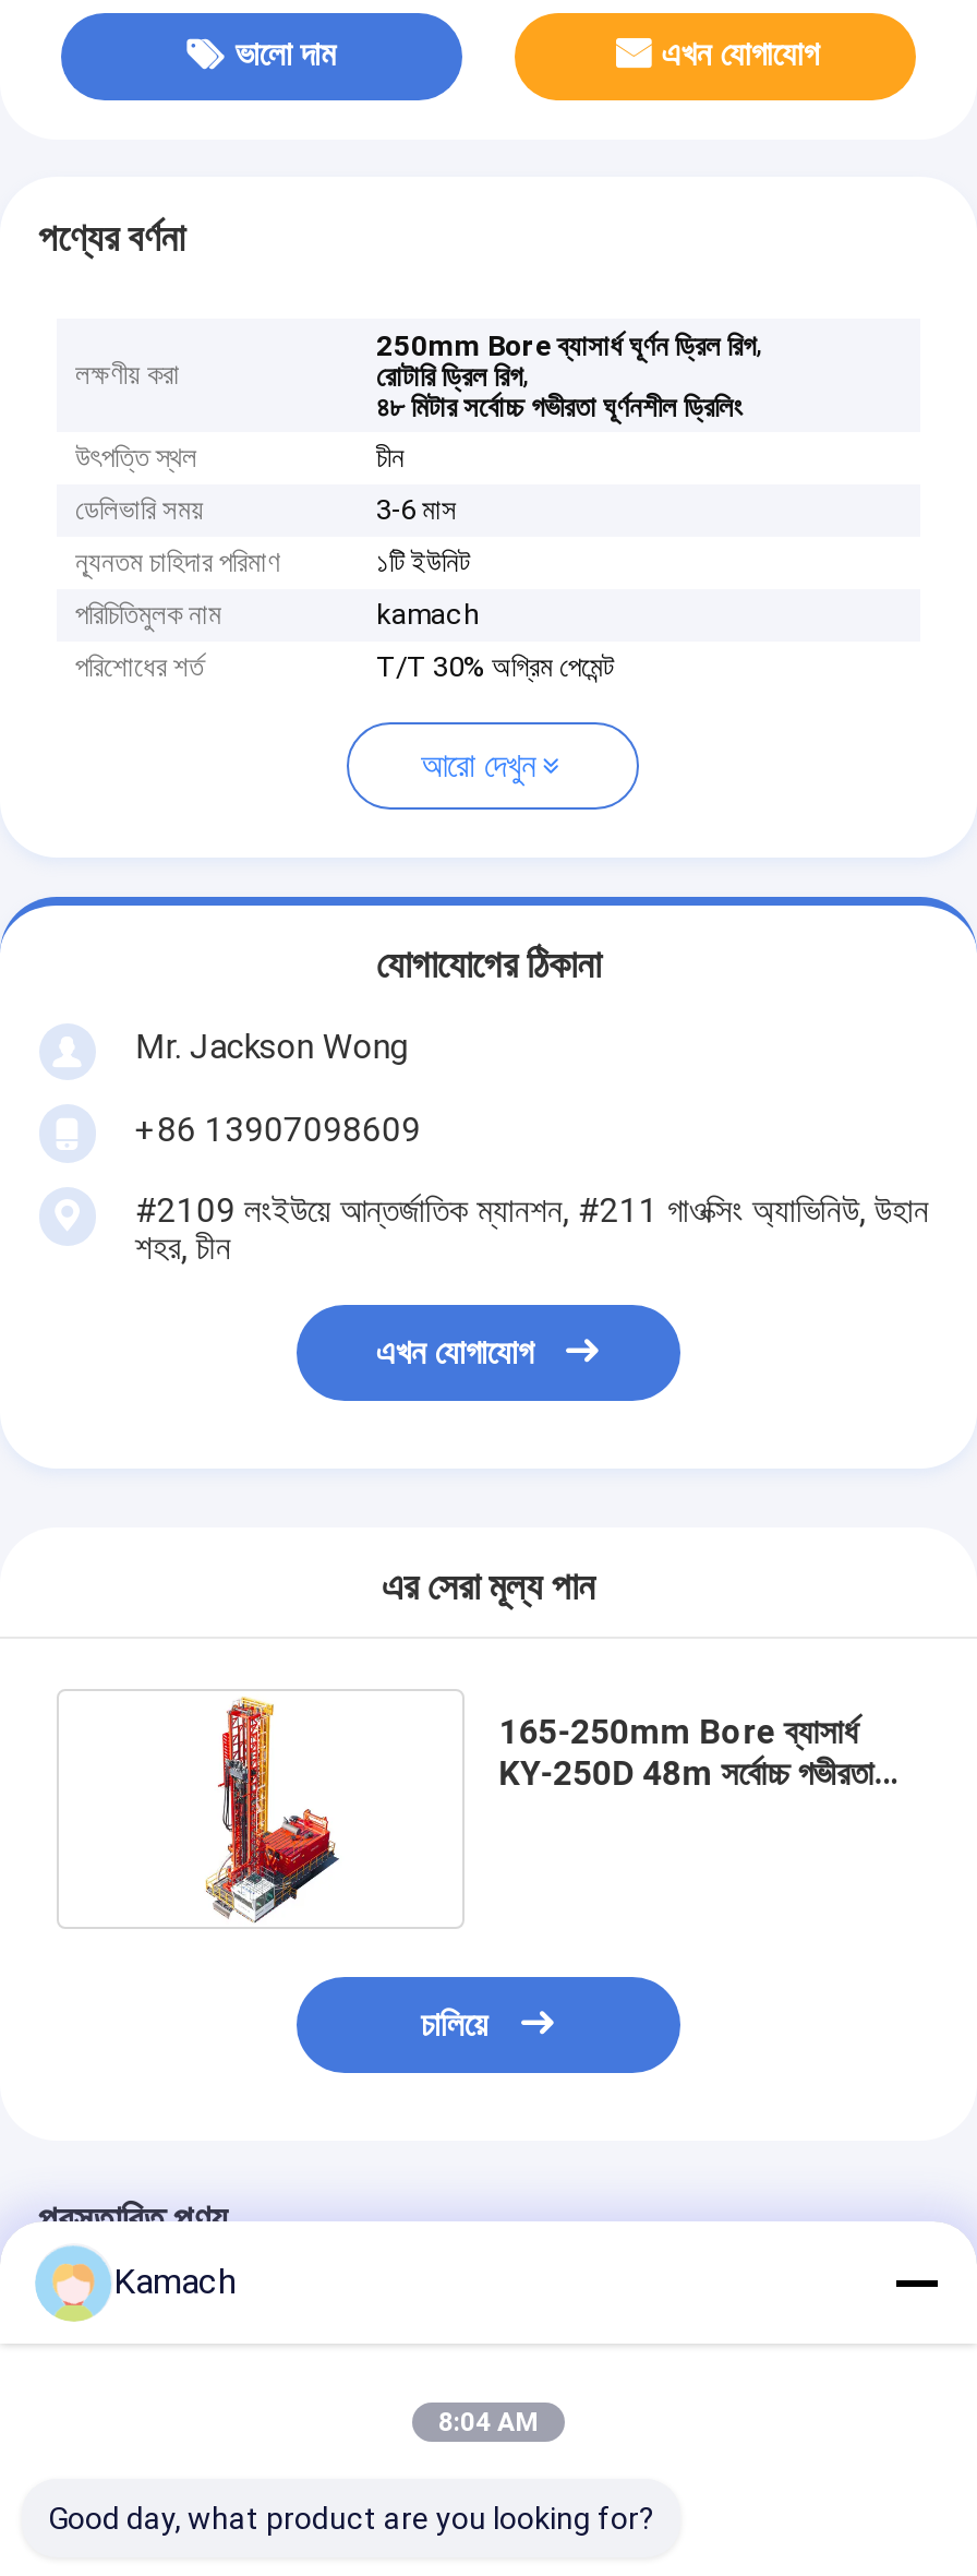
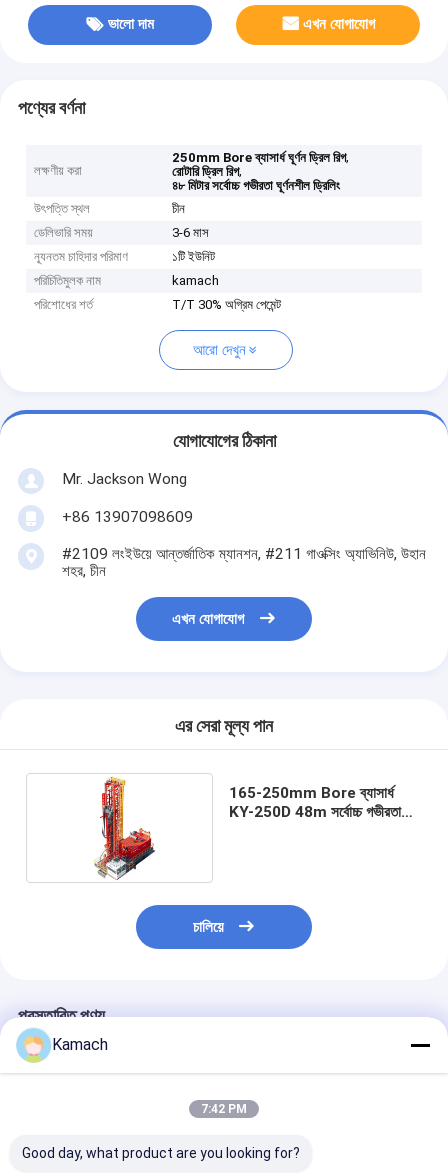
[438,2407,539,2437] 8:04 AM -> [201,1102,247,1116] 7:42 PM

